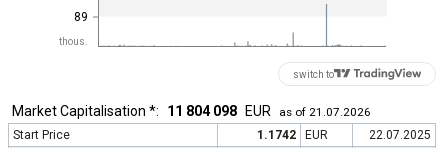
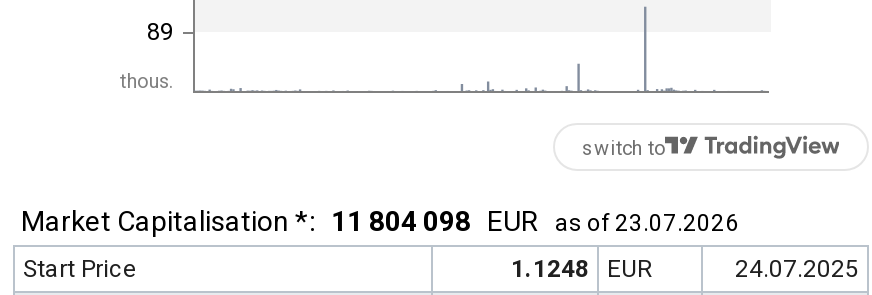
[12,103,371,119] Market Capitalisation *: 11 804 098 EUR as of 21.07.2026 -> [21,205,739,237] Market Capitalisation *: 11 804 098 EUR as of 23.07.2026
[257,128,328,142] 1.1742 EUR -> [511,255,653,283] 1.1248 EUR
[369,128,431,142] 22.07.2025 -> [735,255,859,283] 24.07.2025

